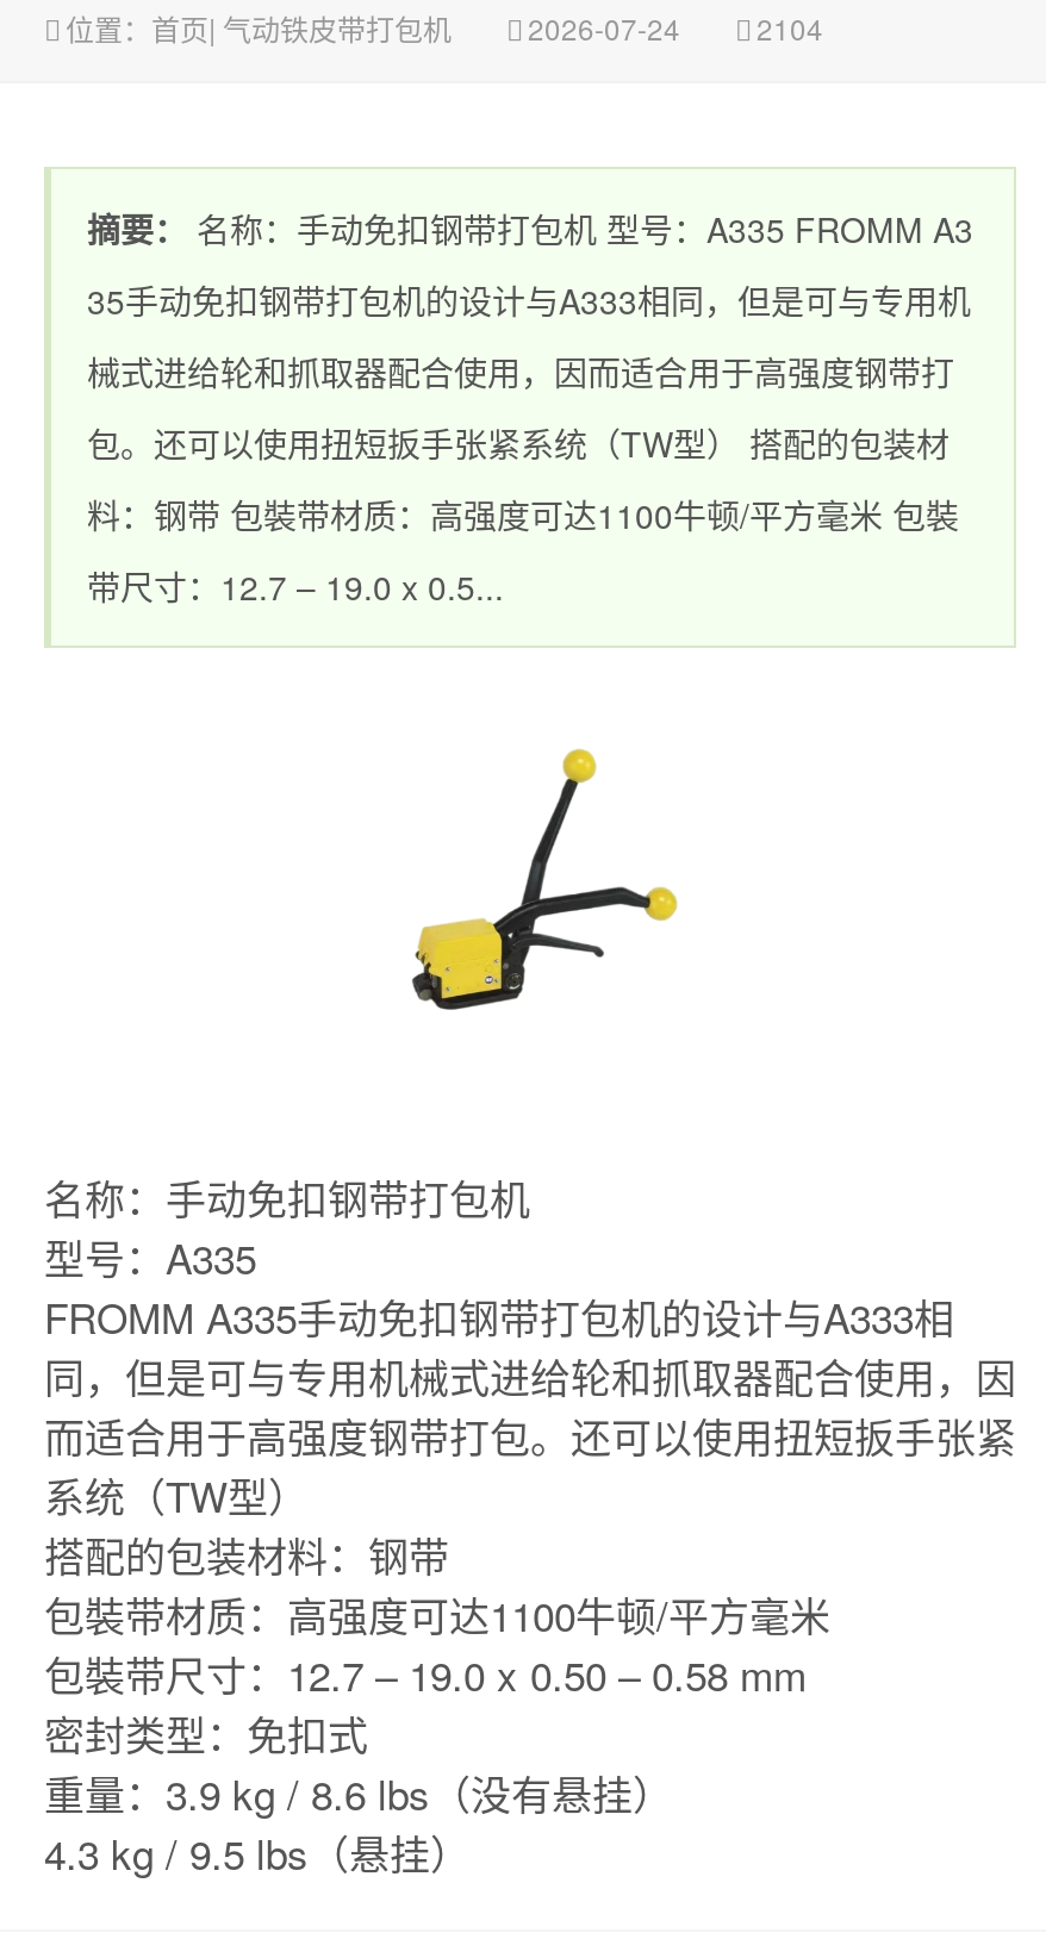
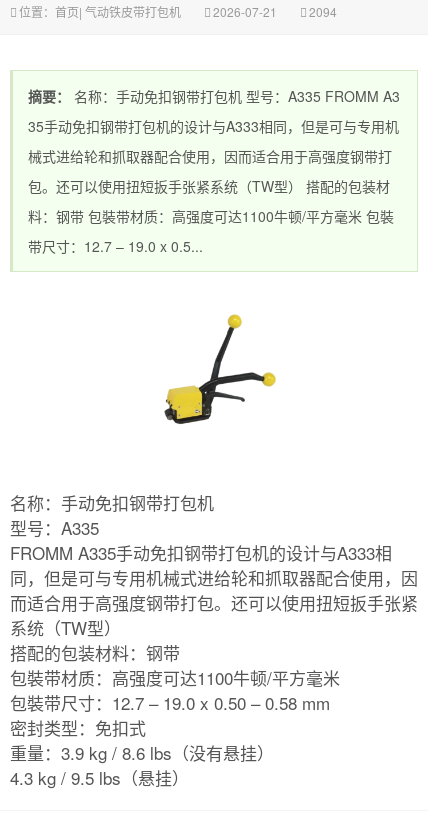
[528,7,687,48] 2026-07-24 -> [213,3,280,20] 2026-07-21
[757,7,823,48] 2104 -> [309,3,337,20] 2094

